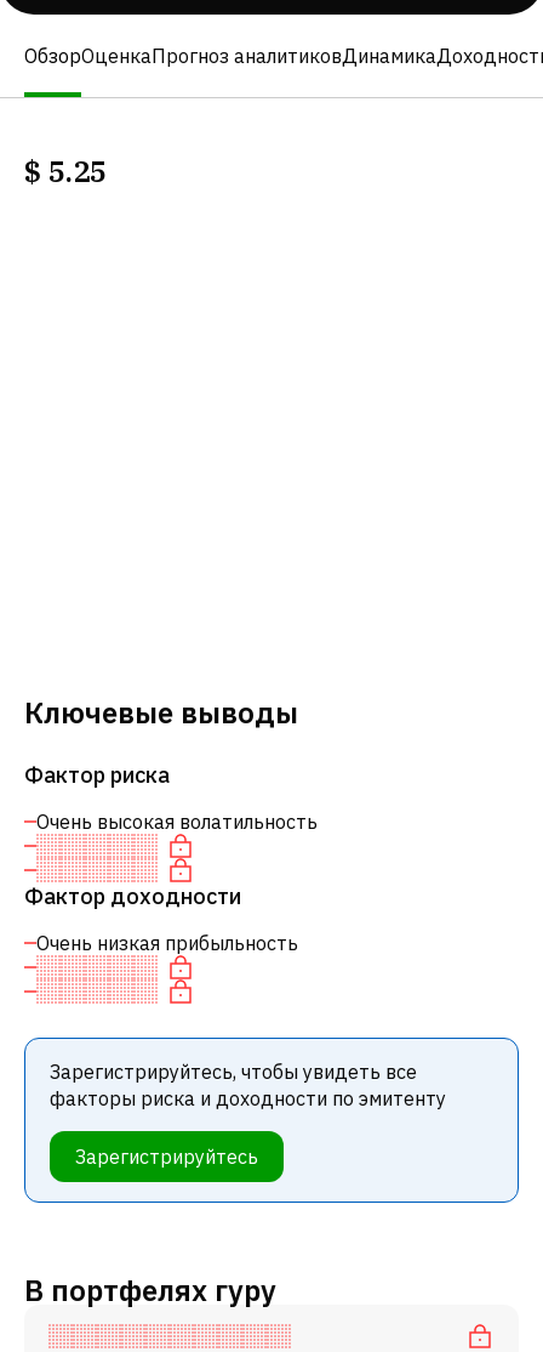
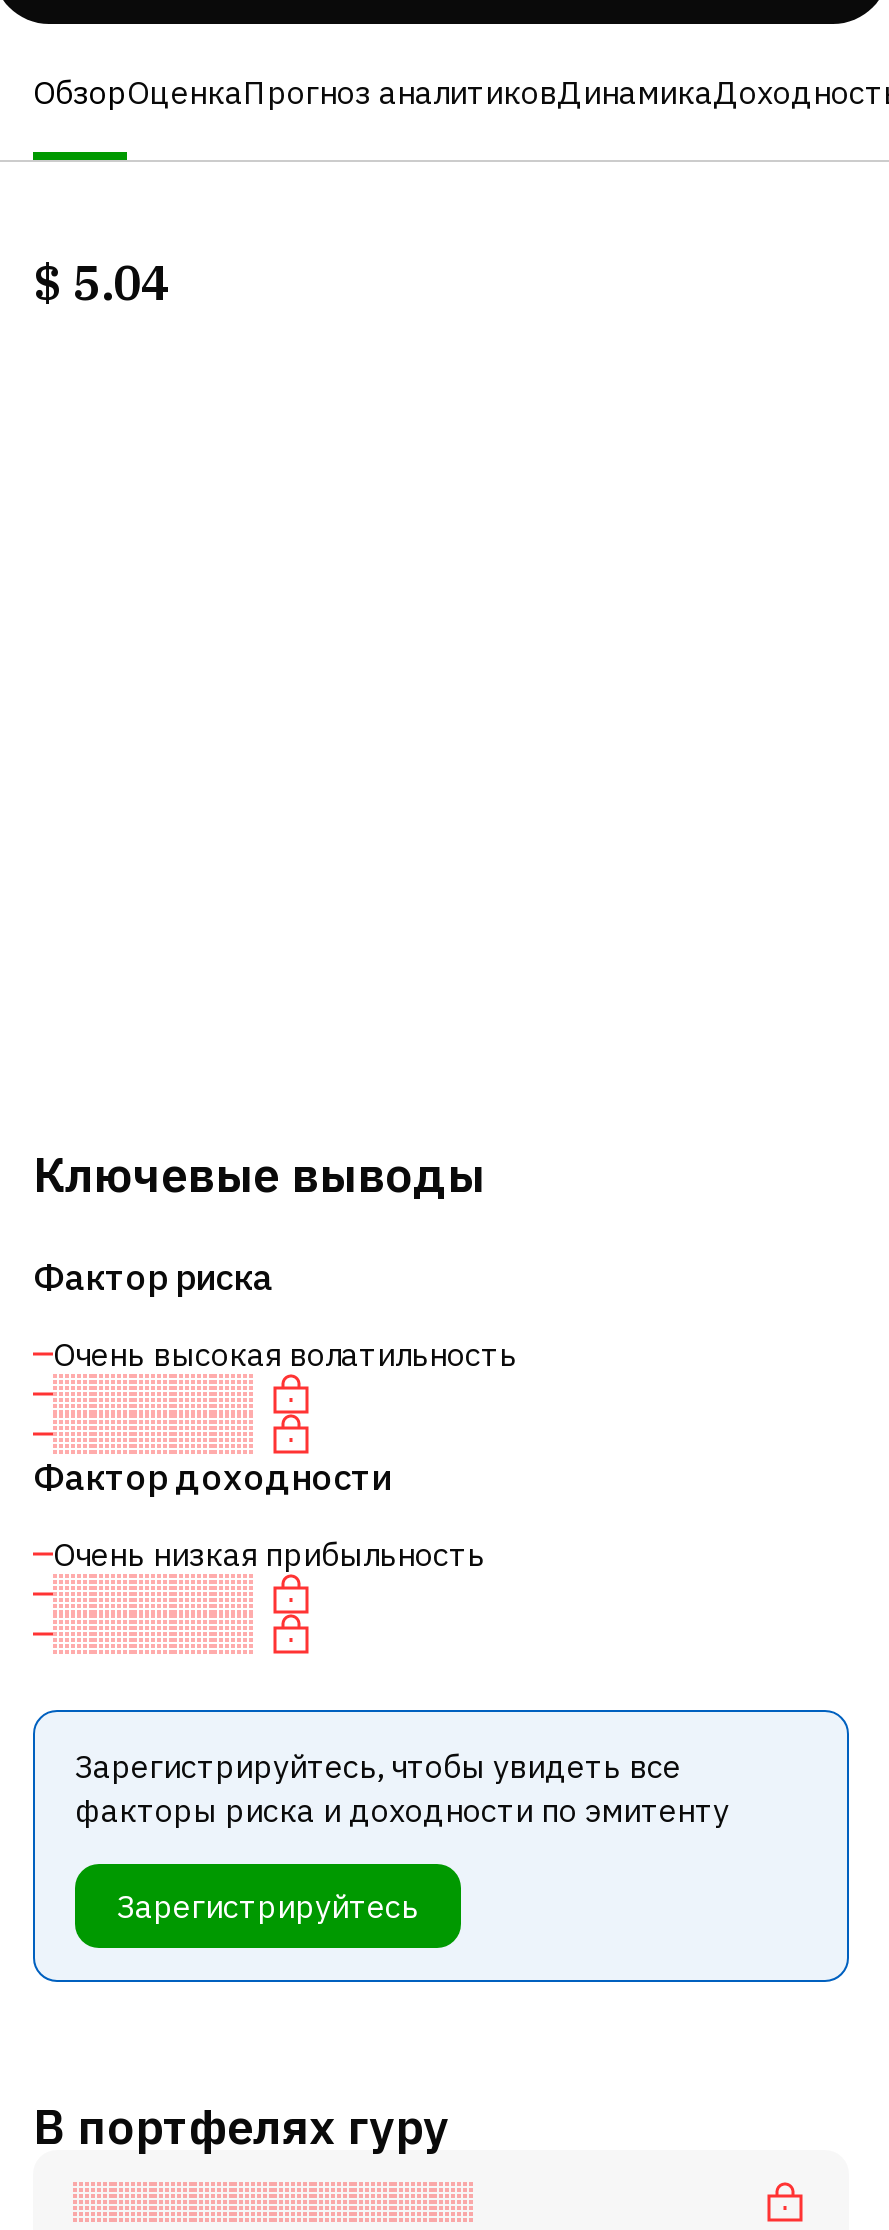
[24,152,107,191] $ 5.25 -> [33,250,169,314] $ 5.04

